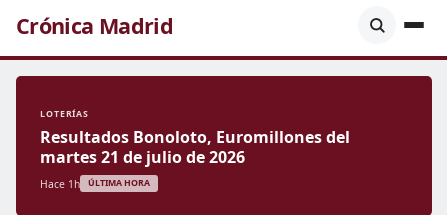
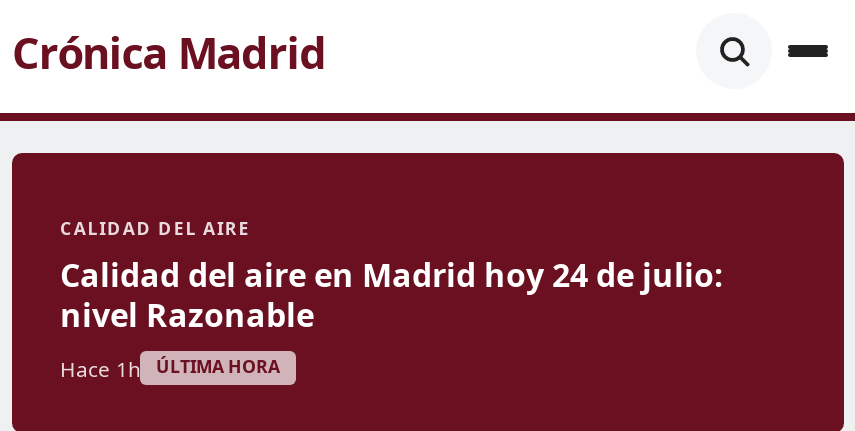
[40,108,350,168] LOTERÍAS | Resultados Bonoloto, Euromillones del | martes 21 de julio de 2026 -> [60,217,724,337] CALIDAD DEL AIRE | Calidad del aire en Madrid hoy 24 de julio: | nivel Razonable

